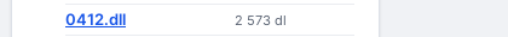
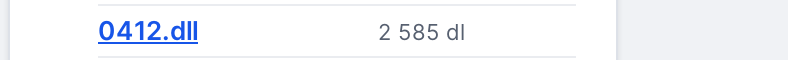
[235,12,287,29] 2 573 dl -> [378,18,466,46] 2 585 dl

